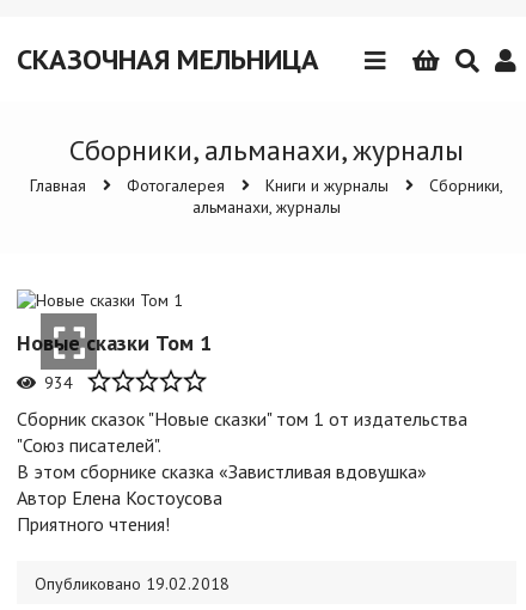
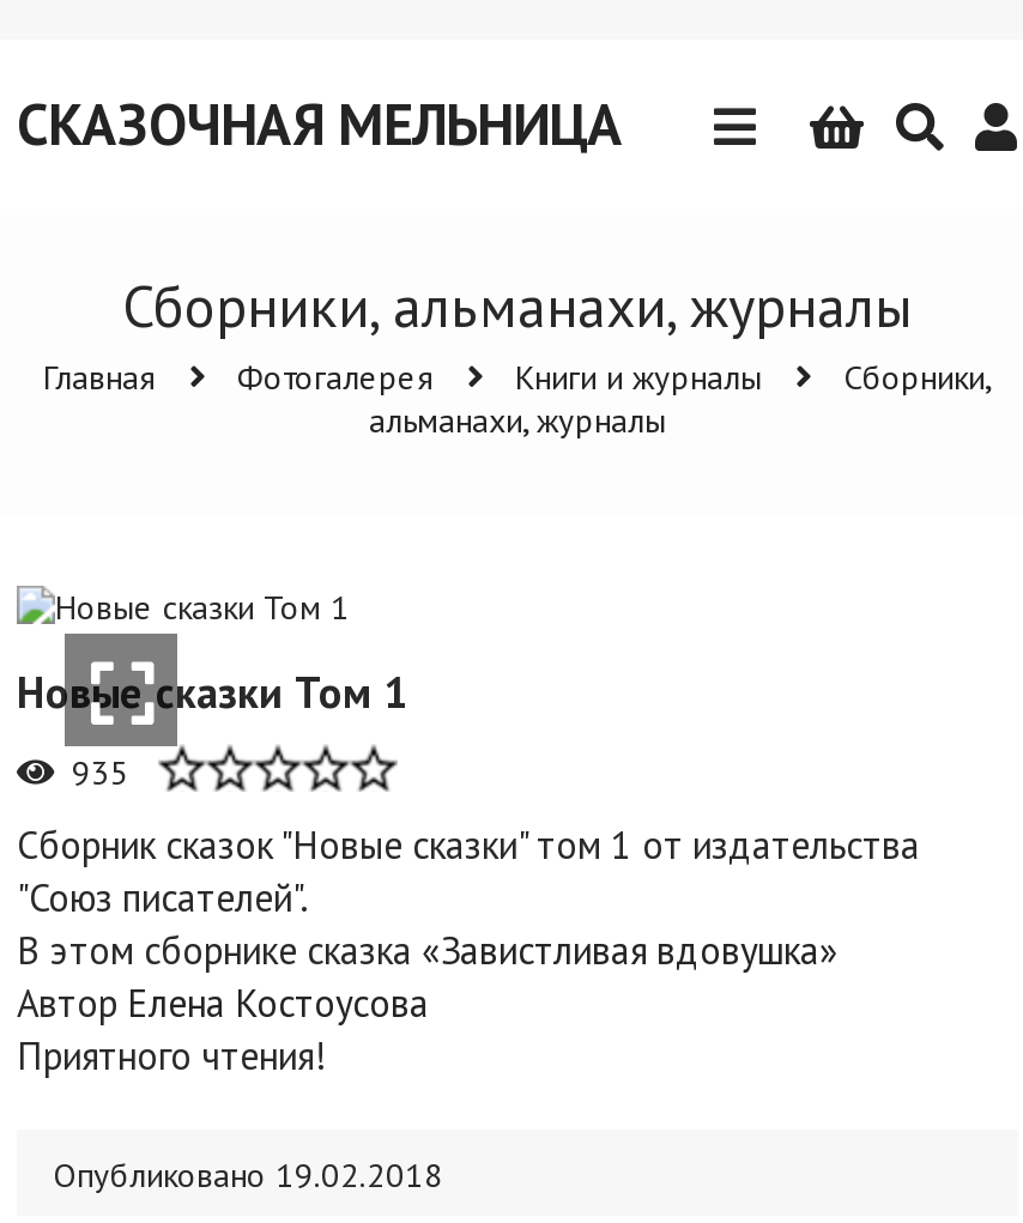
[44,372,73,394] 934 -> [72,751,129,794] 935

